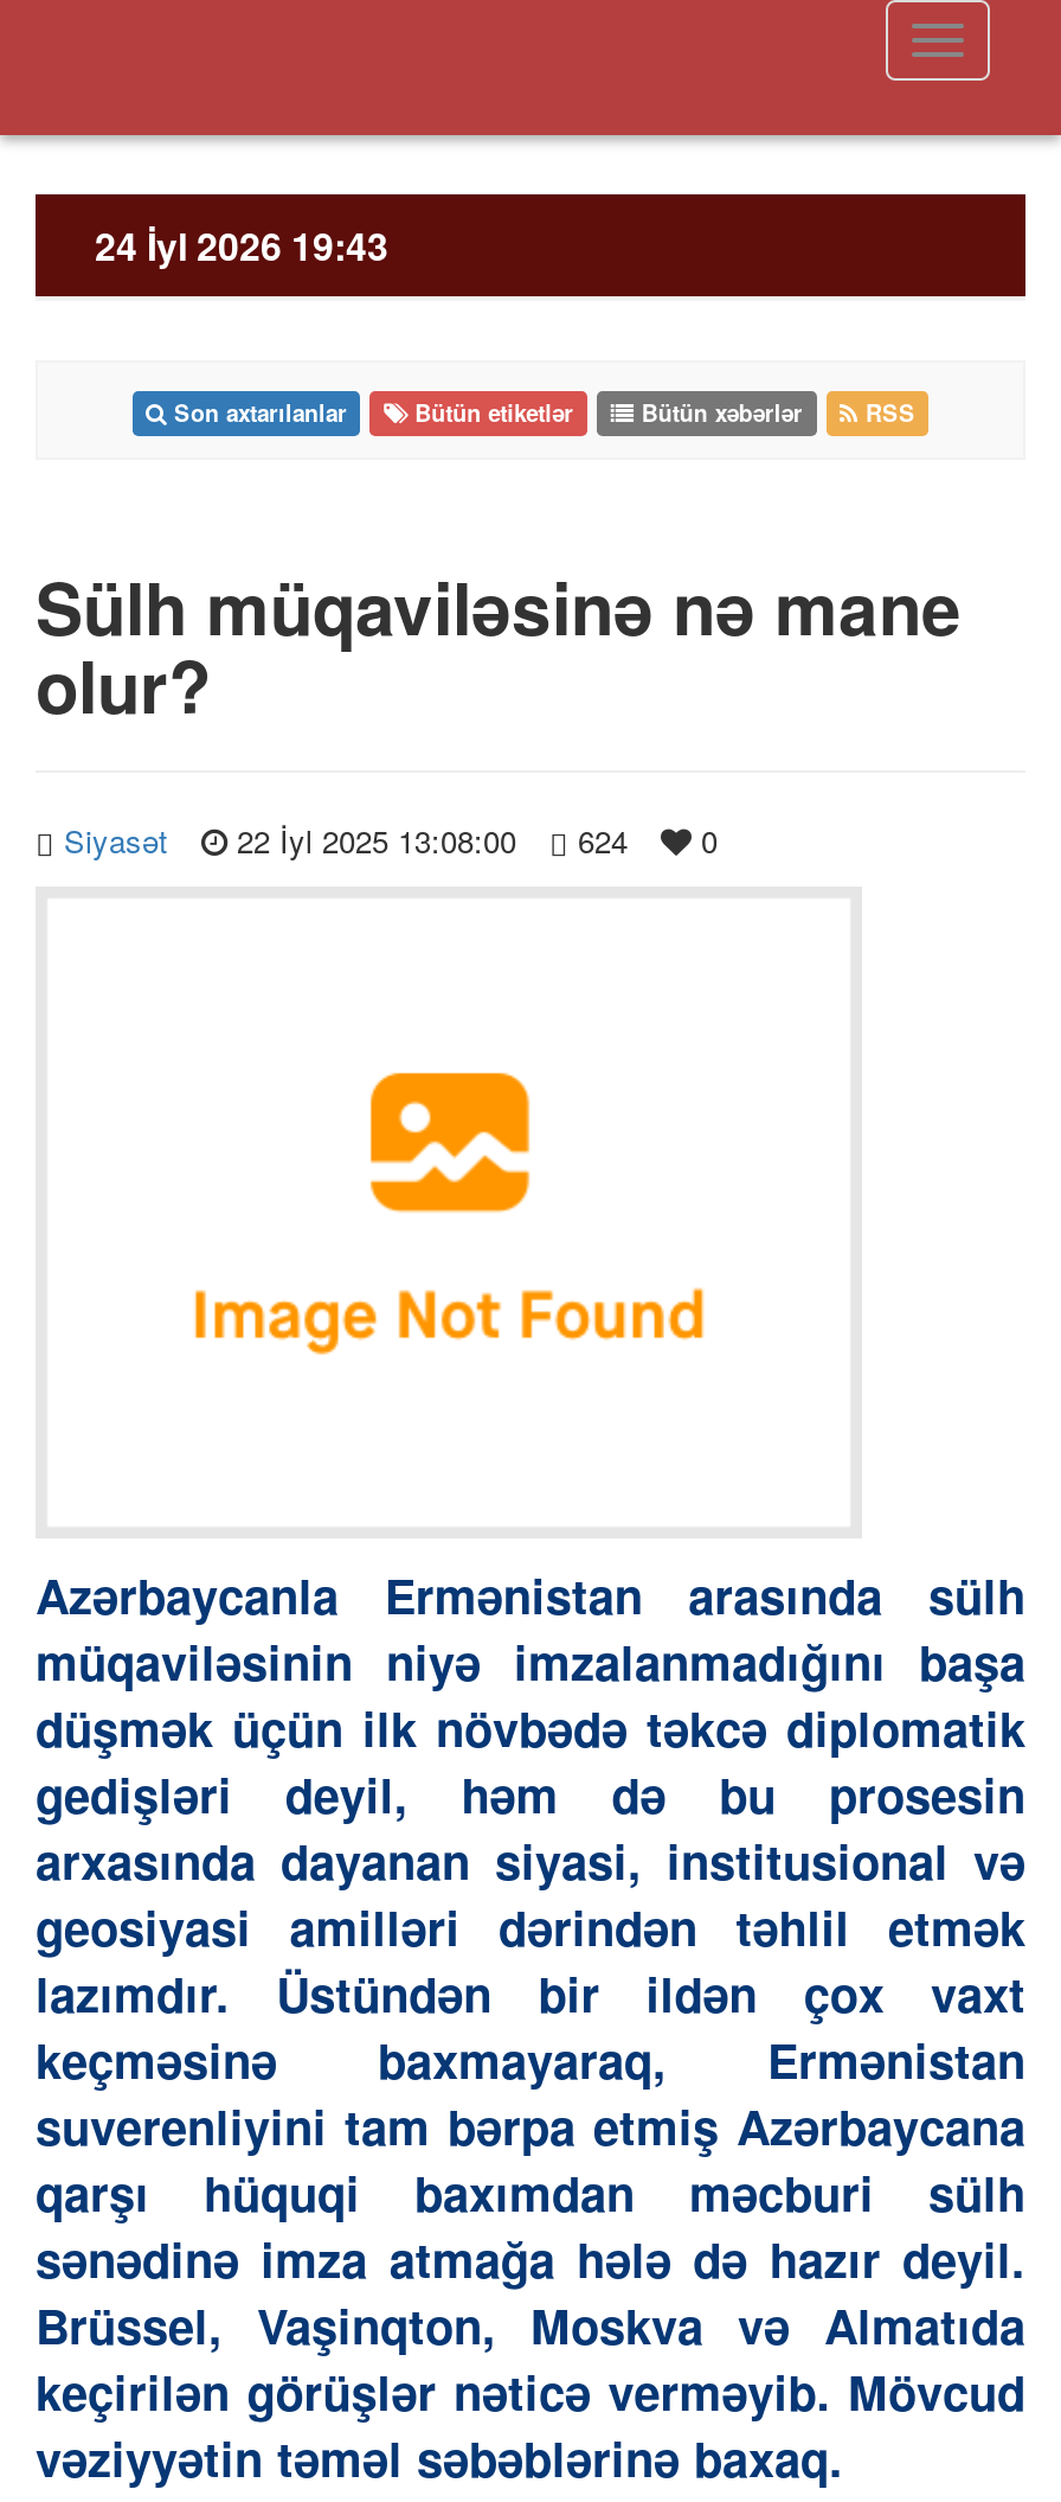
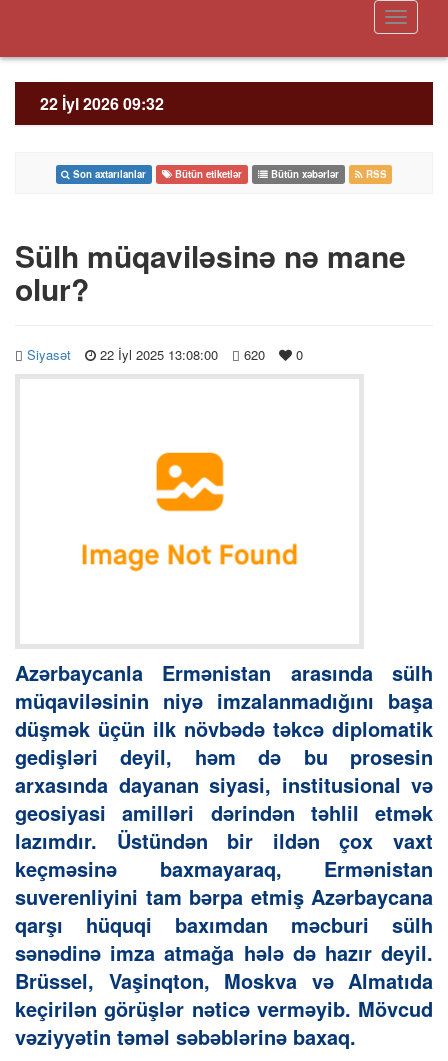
[95,218,388,273] 24 İyl 2026 19:43 -> [40,92,164,115] 22 İyl 2026 09:32
[64,818,718,863] Siyasət 22 İyl 2025 13:08:00 624 0 -> [27,345,303,364] Siyasət 22 İyl 2025 13:08:00 620 0

